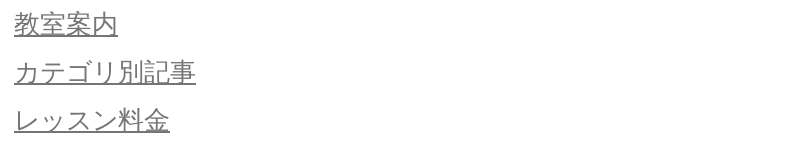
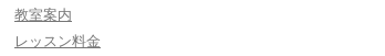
[14,57,196,87] カテゴリ別記事 -> none

